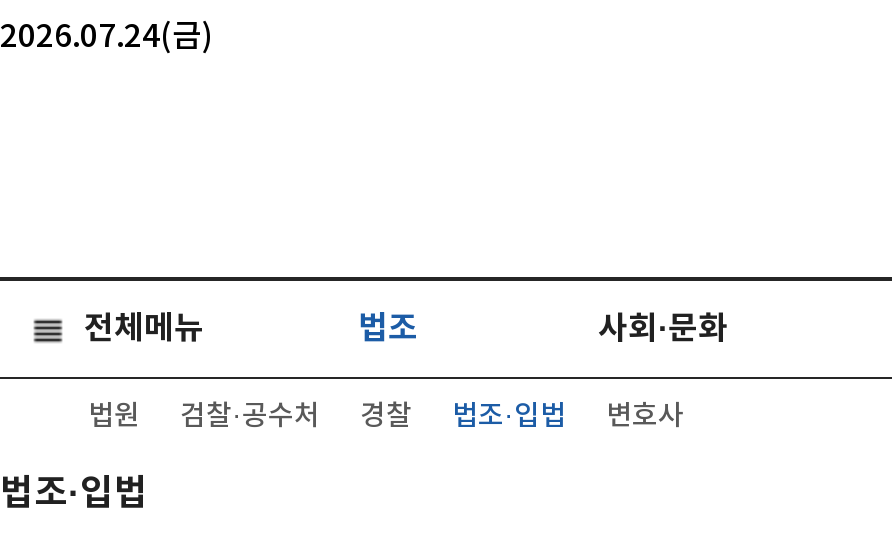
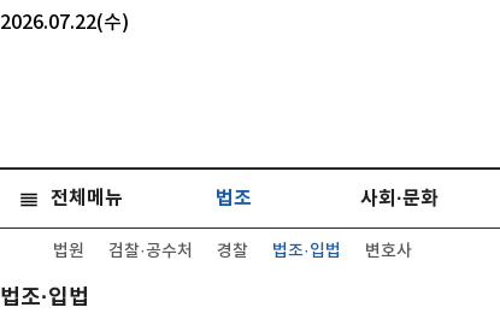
[0,19,214,55] 2026.07.24(금) -> [0,12,129,34] 2026.07.22(수)

